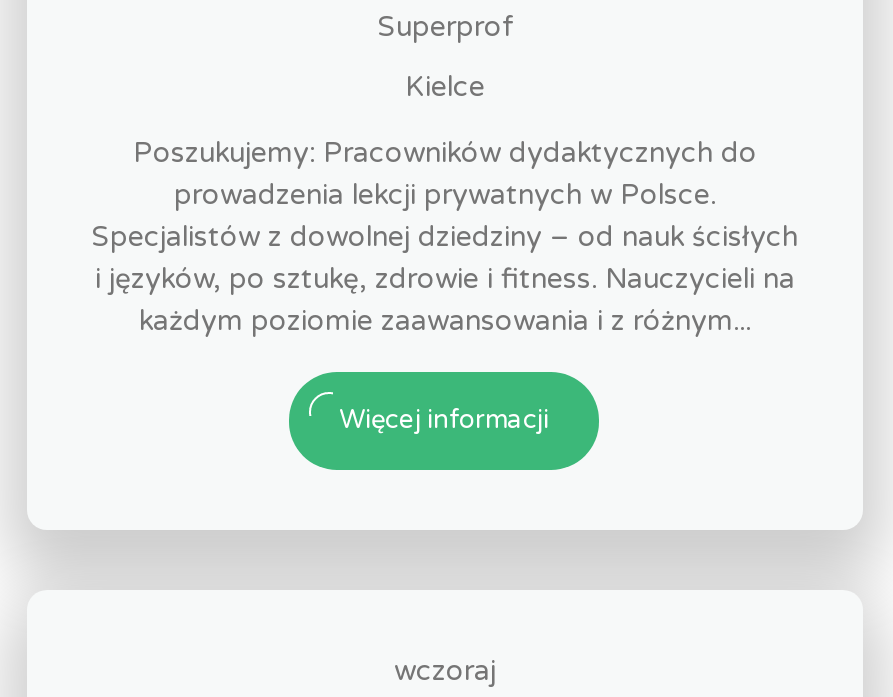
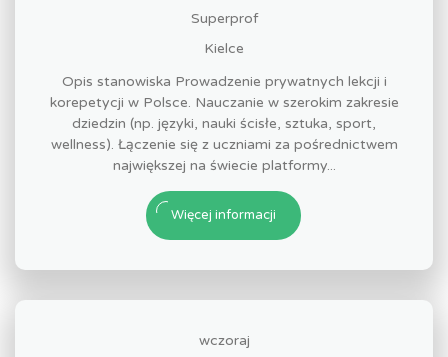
[92,136,798,338] Poszukujemy: Pracowników dydaktycznych do | prowadzenia lekcji prywatnych w Polsce. | Specjalistów z dowolnej dziedziny – od nauk ścisłych | i języków, po sztukę, zdrowie i fitness. Nauczycieli na | każdym poziomie zaawansowania i z różnym... -> [49,73,398,174] Opis stanowiska Prowadzenie prywatnych lekcji i | korepetycji w Polsce. Nauczanie w szerokim zakresie | dziedzin (np. języki, nauki ścisłe, sztuka, sport, | wellness). Łączenie się z uczniami za pośrednictwem | największej na świecie platformy...

